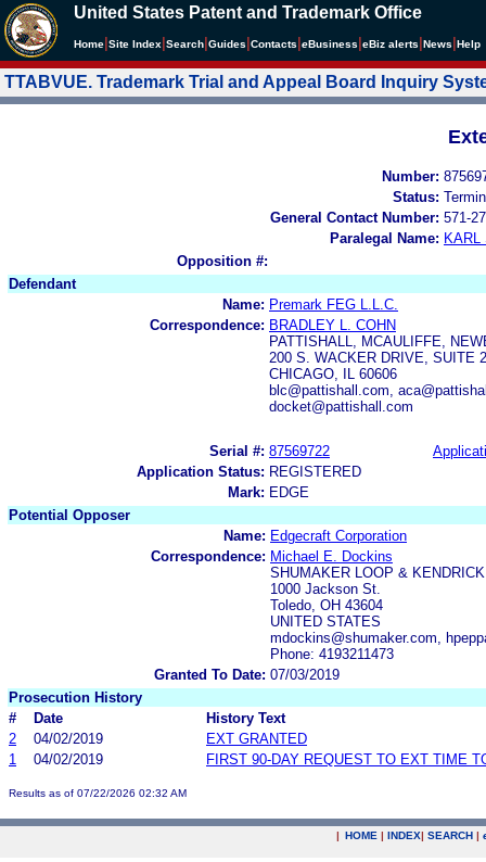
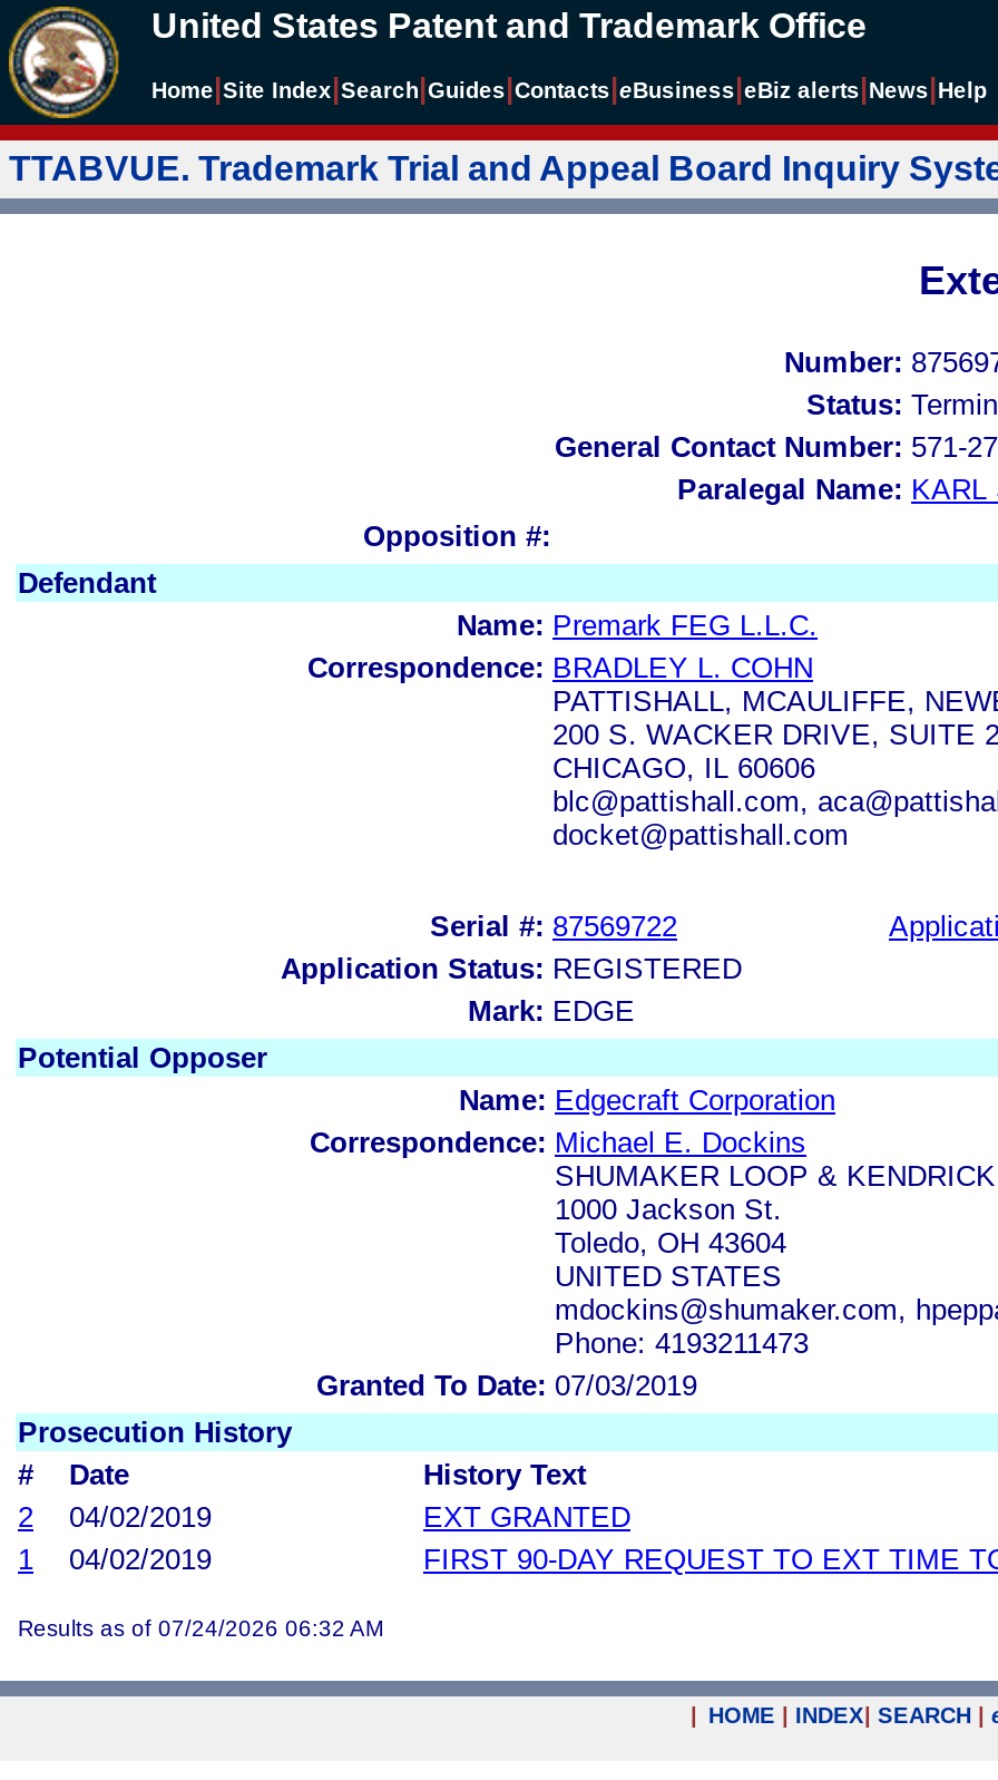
[9,787,187,799] Results as of 07/22/2026 02:32 AM -> [18,1616,383,1640] Results as of 07/24/2026 06:32 AM

